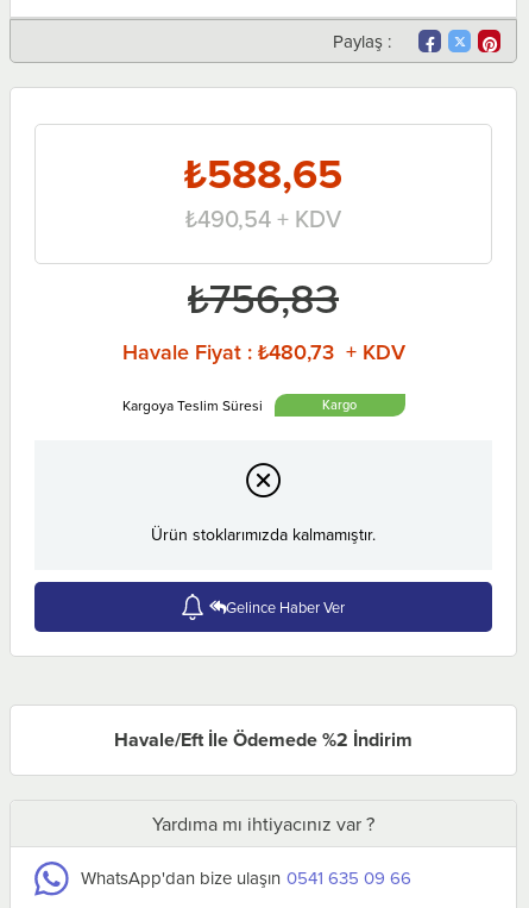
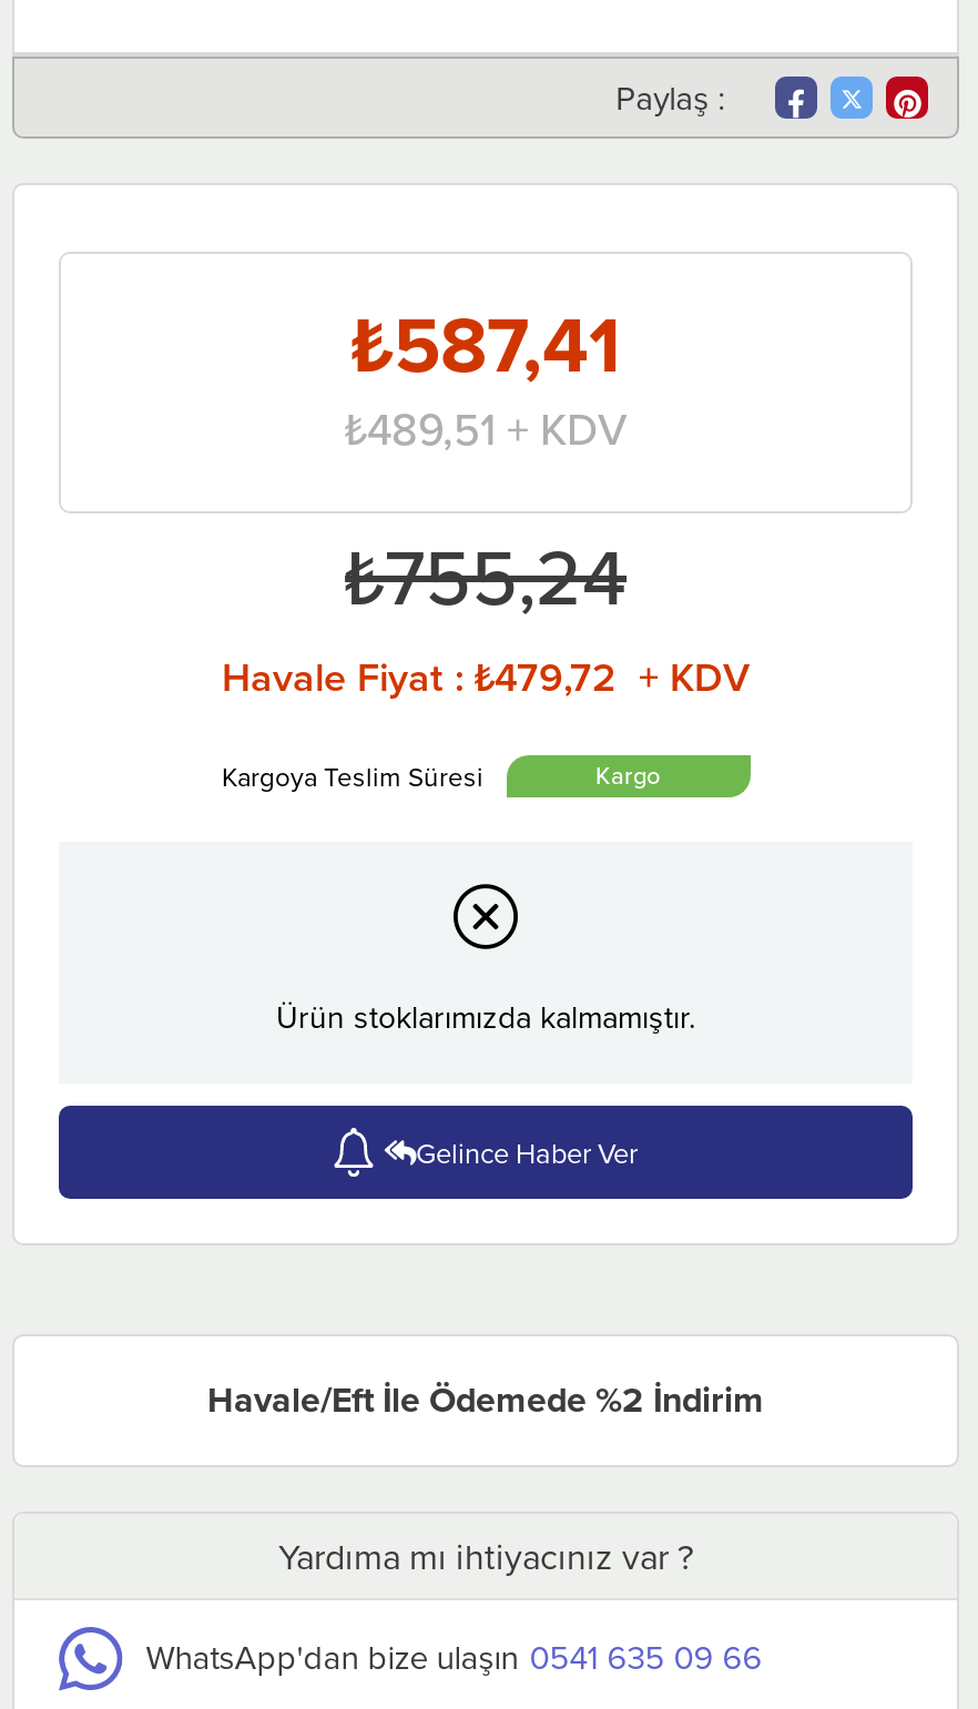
[184,143,342,204] ₺588,65 -> [352,287,620,401] ₺587,41
[185,201,341,236] ₺490,54 + KDV -> [345,396,626,460] ₺489,51 + KDV
[188,268,339,327] ₺756,83 -> [345,520,626,631] ₺755,24
[122,337,405,367] Havale Fiyat : ₺480,73 + KDV -> [222,649,750,704] Havale Fiyat : ₺479,72 + KDV

